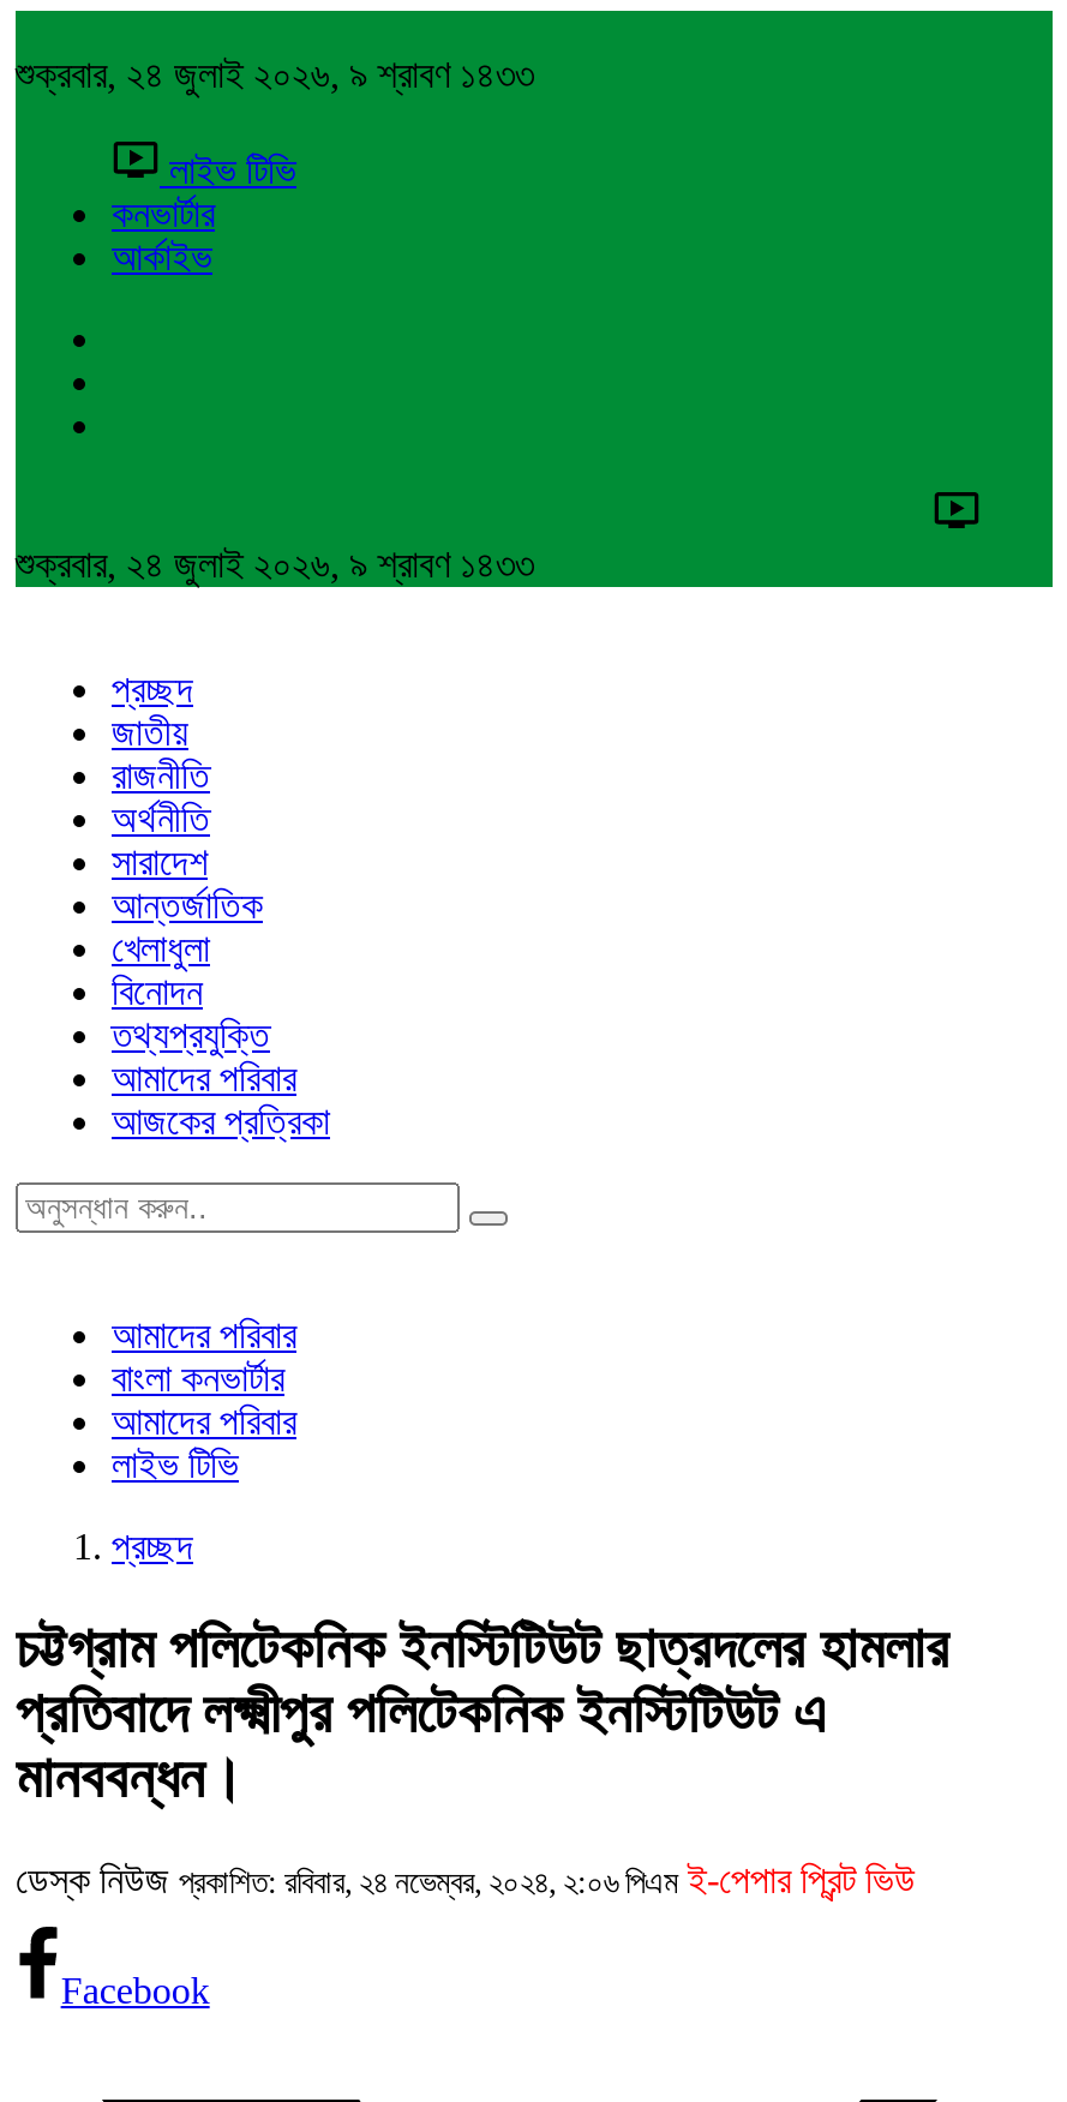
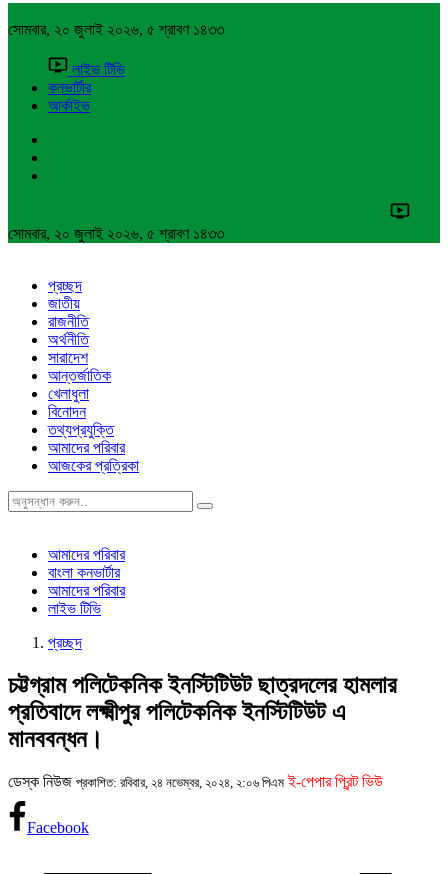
[16,54,534,95] শুক্রবার, ২৪ জুলাই ২০২৬, ৯ শ্রাবণ ১৪৩৩ -> [8,21,224,38] সোমবার, ২০ জুলাই ২০২৬, ৫ শ্রাবণ ১৪৩৩
[16,544,534,585] শুক্রবার, ২৪ জুলাই ২০২৬, ৯ শ্রাবণ ১৪৩৩ -> [8,225,224,242] সোমবার, ২০ জুলাই ২০২৬, ৫ শ্রাবণ ১৪৩৩

